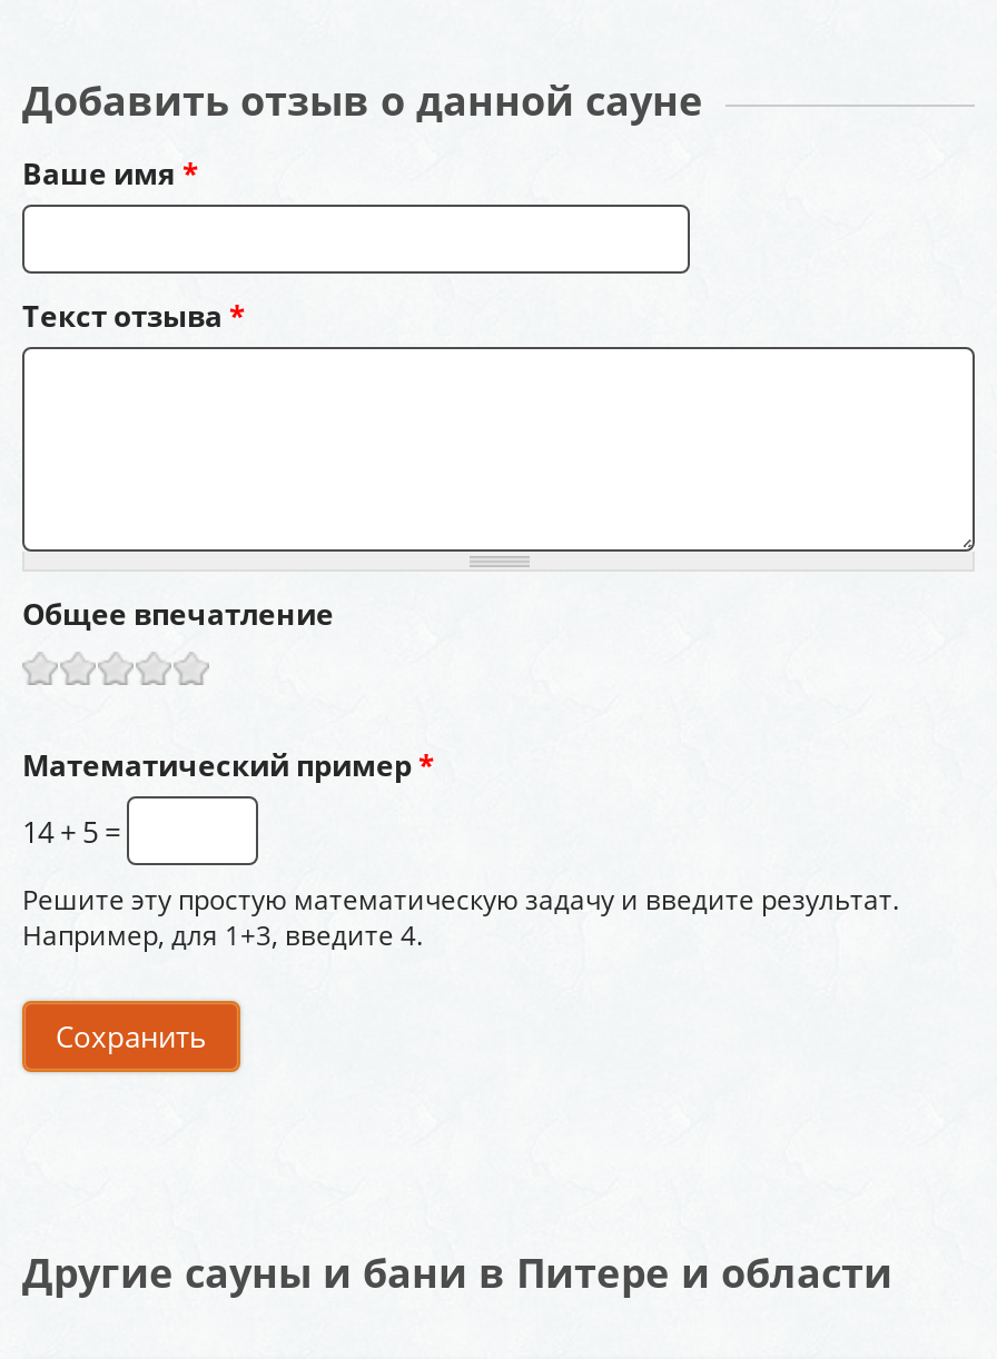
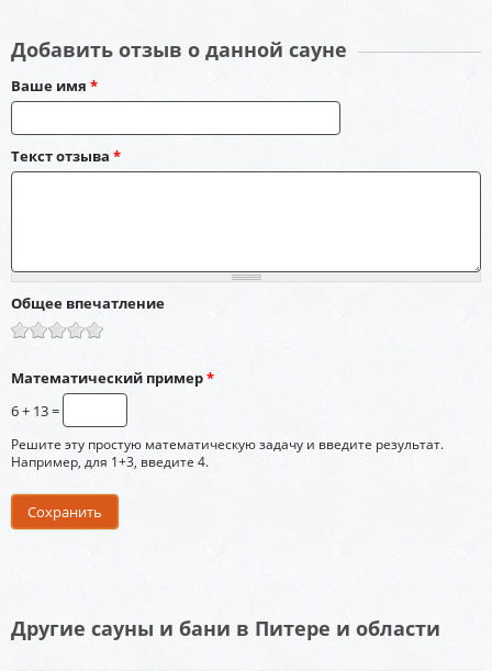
[22,812,127,852] 14 + 5 = -> [11,401,63,421] 6 + 13 =

